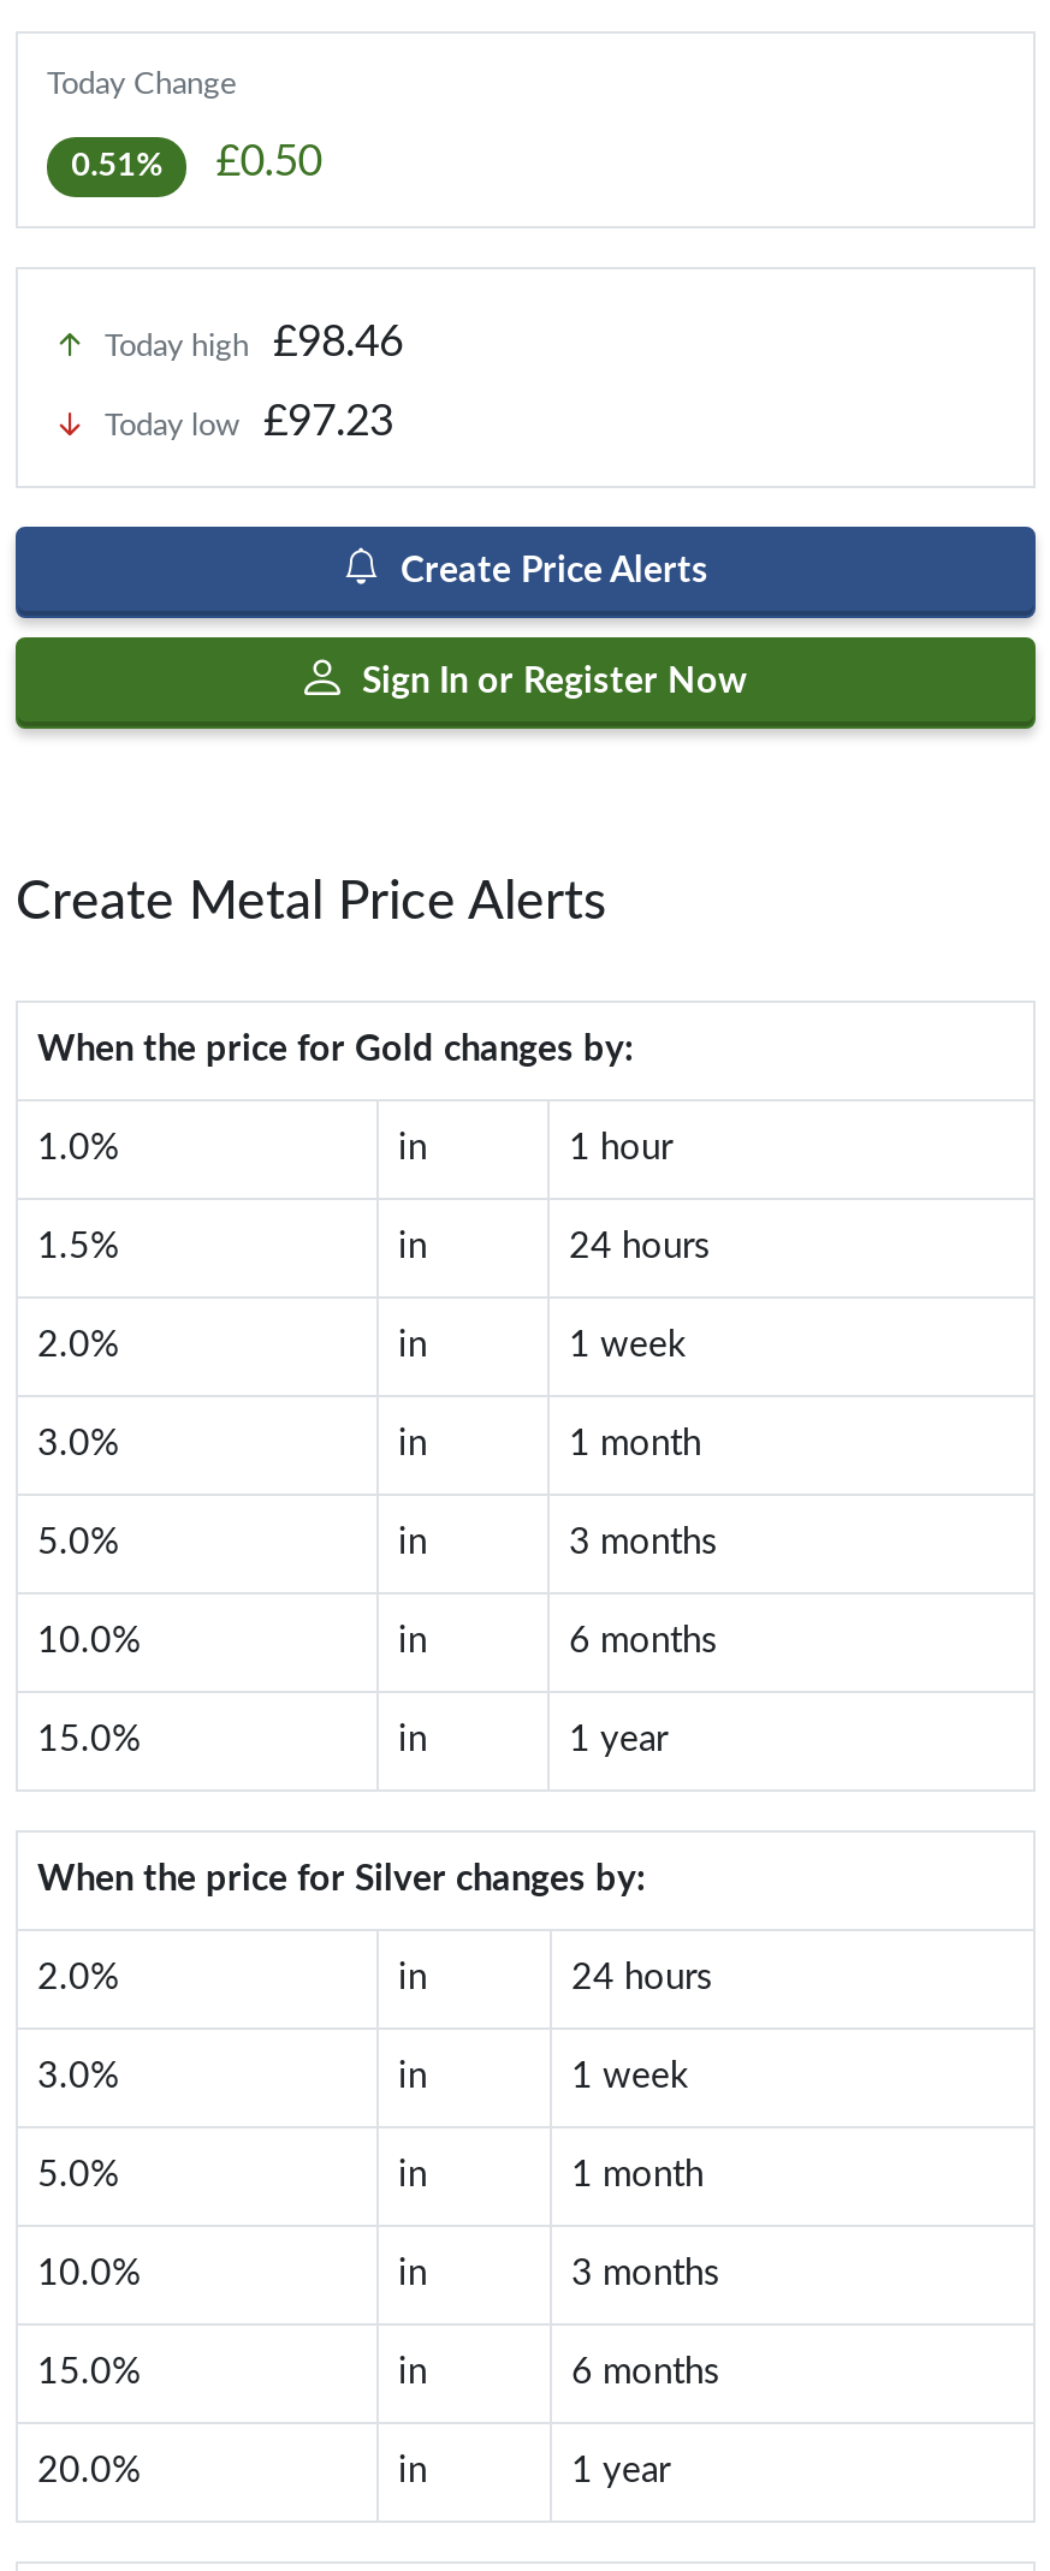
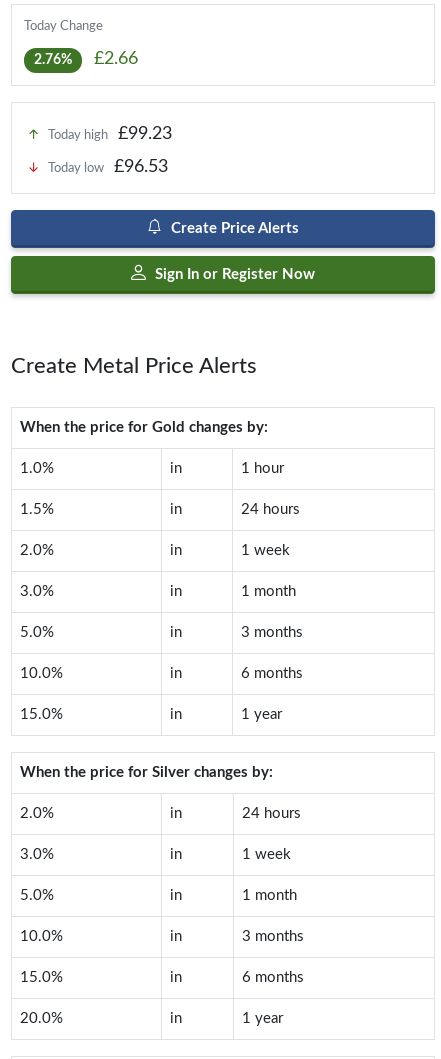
[71,149,163,183] 0.51% -> [34,53,72,67] 2.76%
[216,142,322,185] £0.50 -> [94,50,138,68] £2.66
[105,322,403,366] Today high £98.46 -> [48,125,172,143] Today high £99.23
[105,402,393,445] Today low £97.23 -> [48,158,168,176] Today low £96.53

